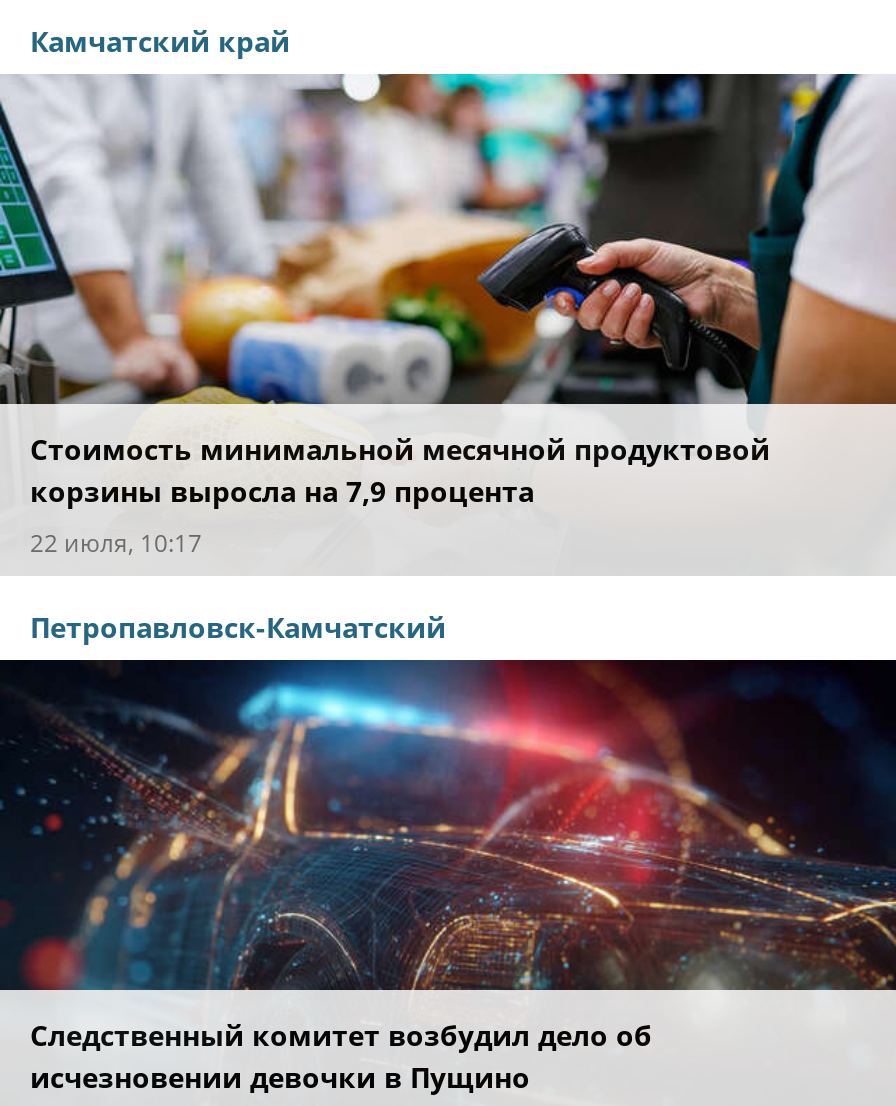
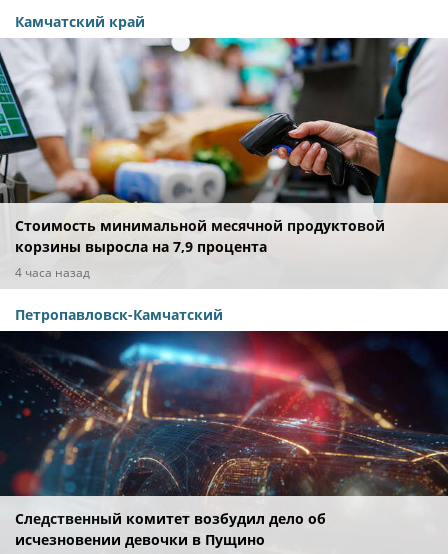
[30,526,202,560] 22 июля, 10:17 -> [15,264,90,281] 4 часа назад

